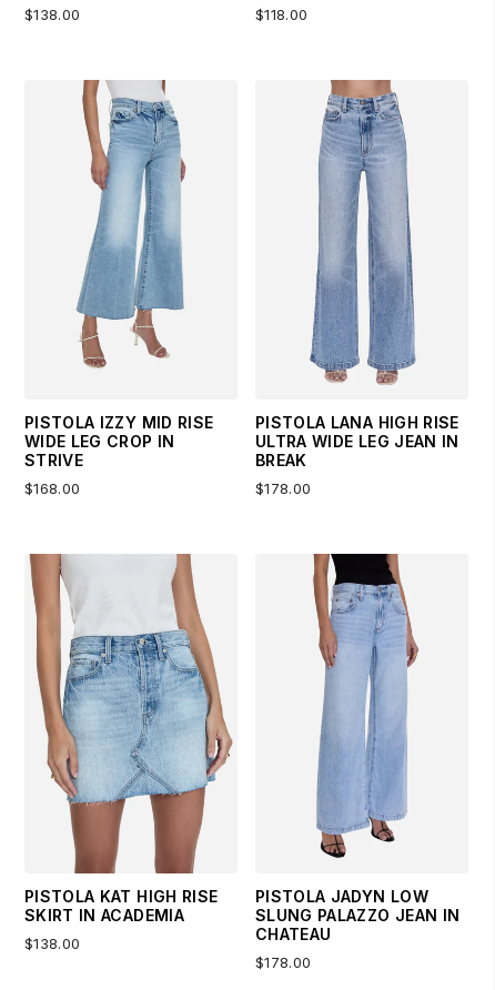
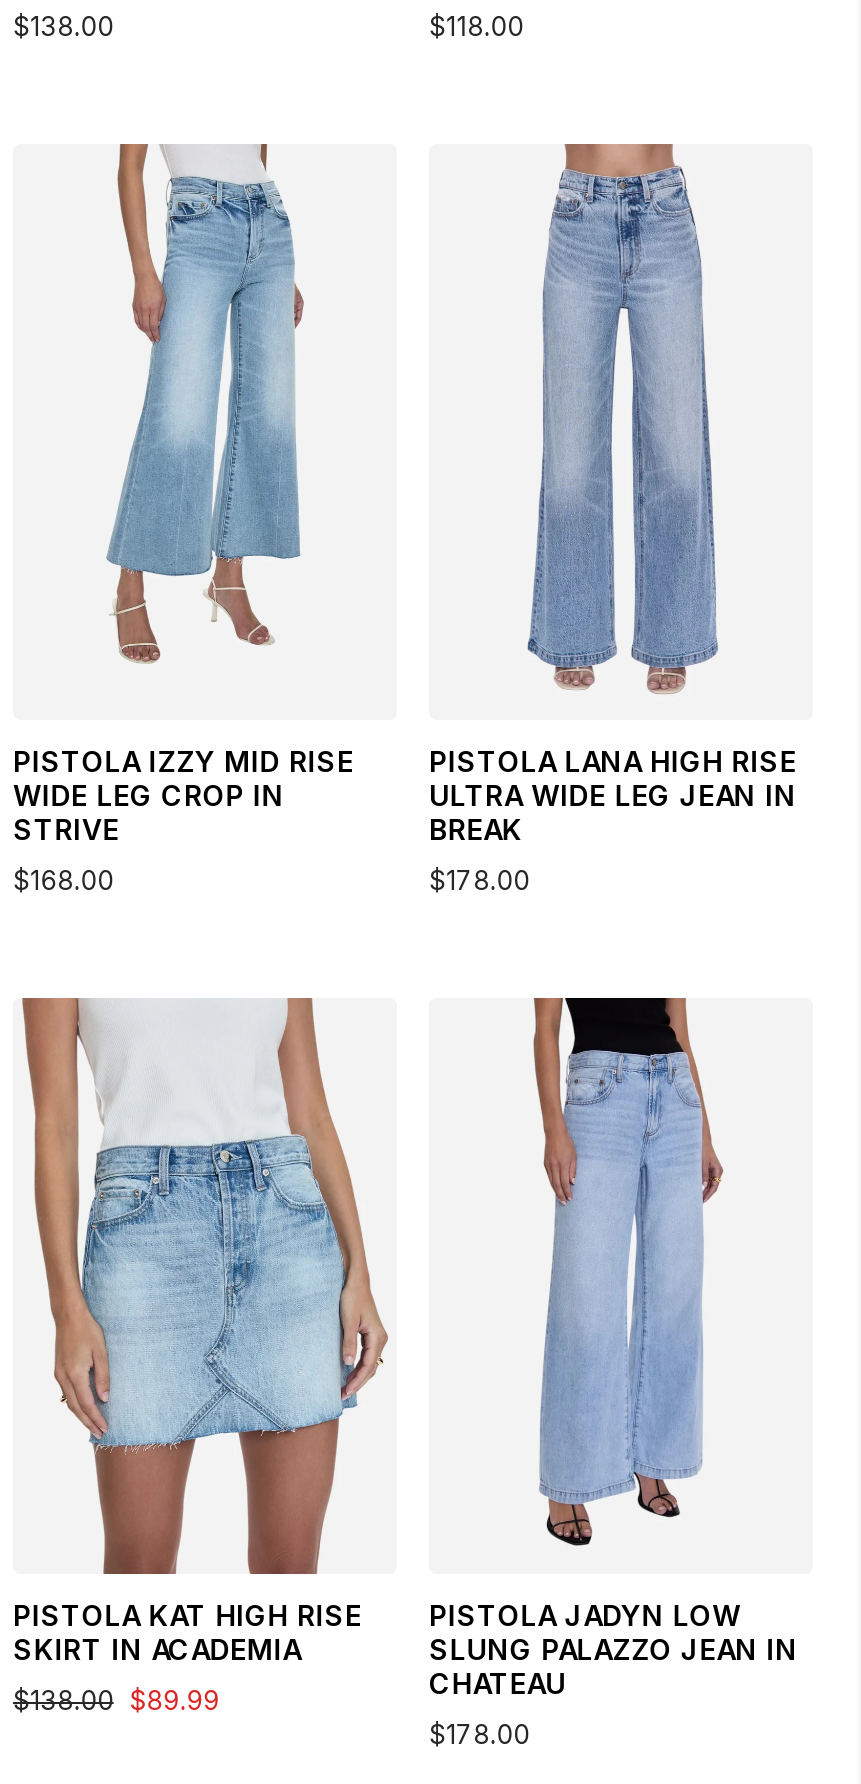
[24,935,80,952] $138.00 -> [13,1683,219,1715] $138.00 $89.99

